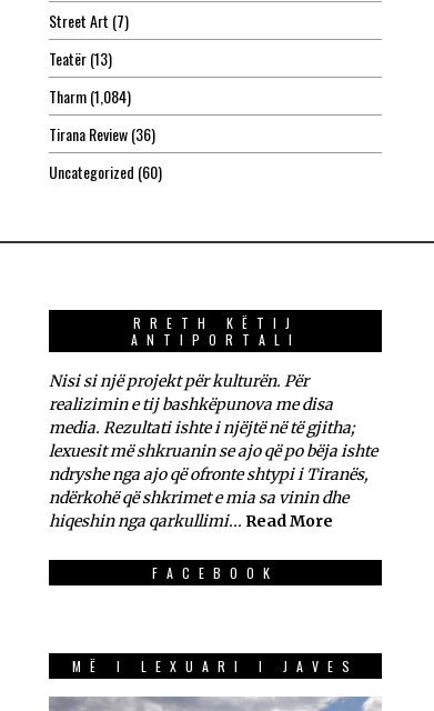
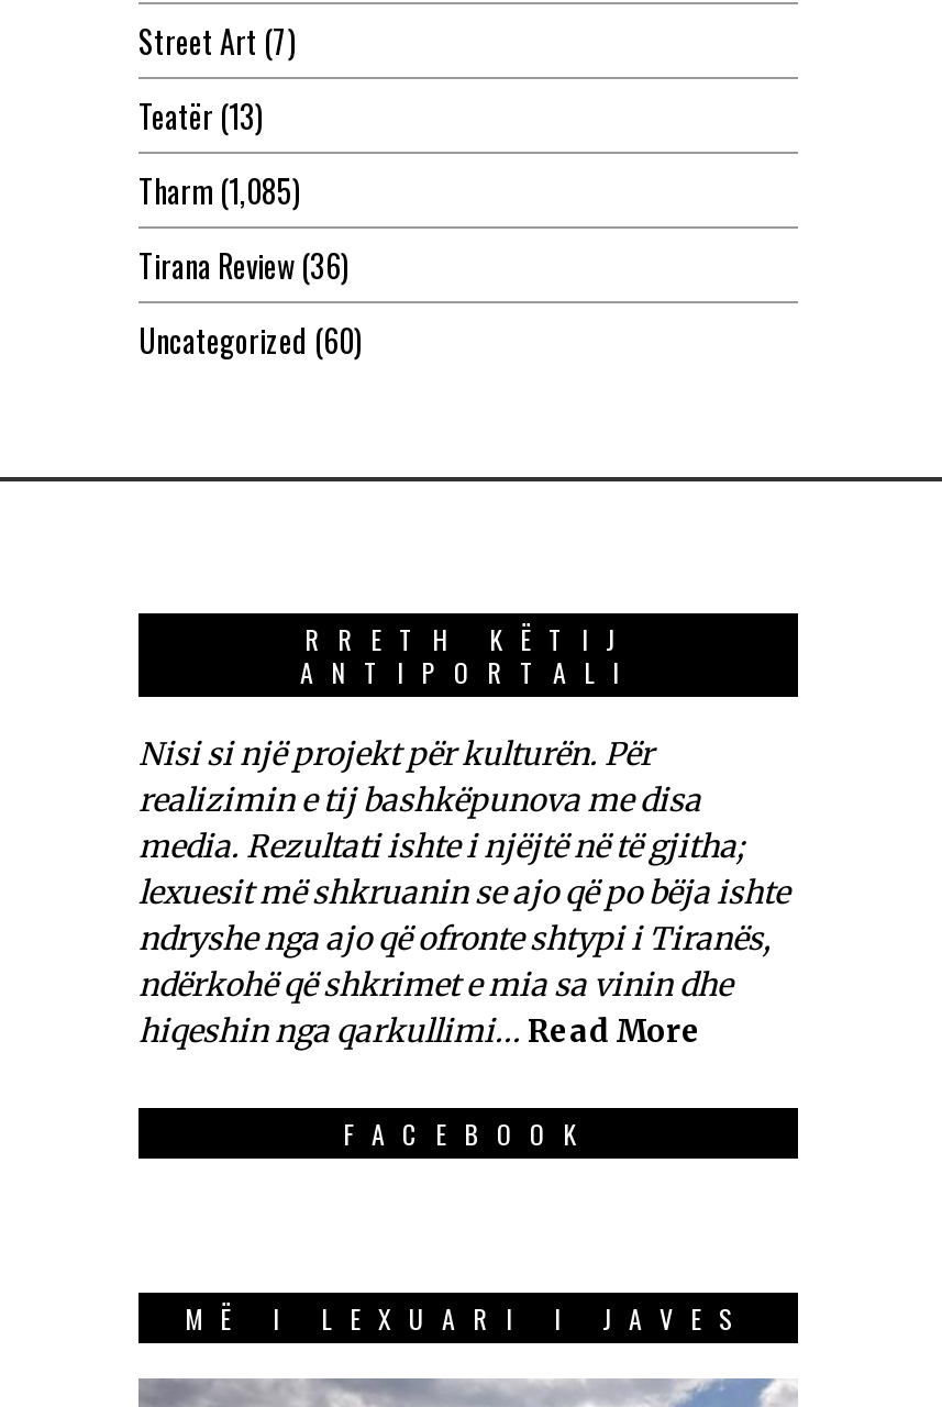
[49,85,131,108] Tharm (1,084) -> [138,168,301,214] Tharm (1,085)

